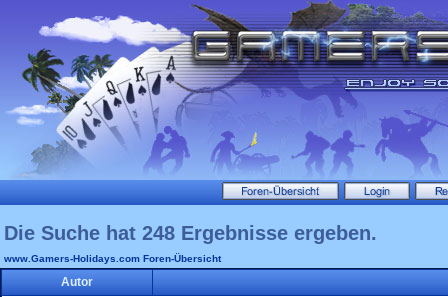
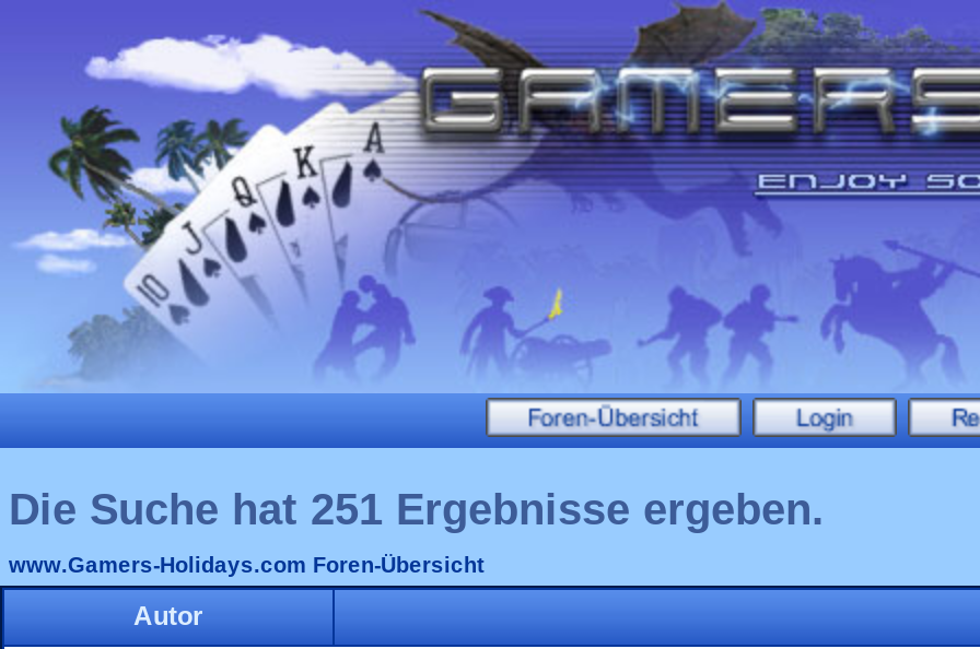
[4,222,377,244] Die Suche hat 248 Ergebnisse ergeben. -> [9,485,825,533] Die Suche hat 251 Ergebnisse ergeben.

